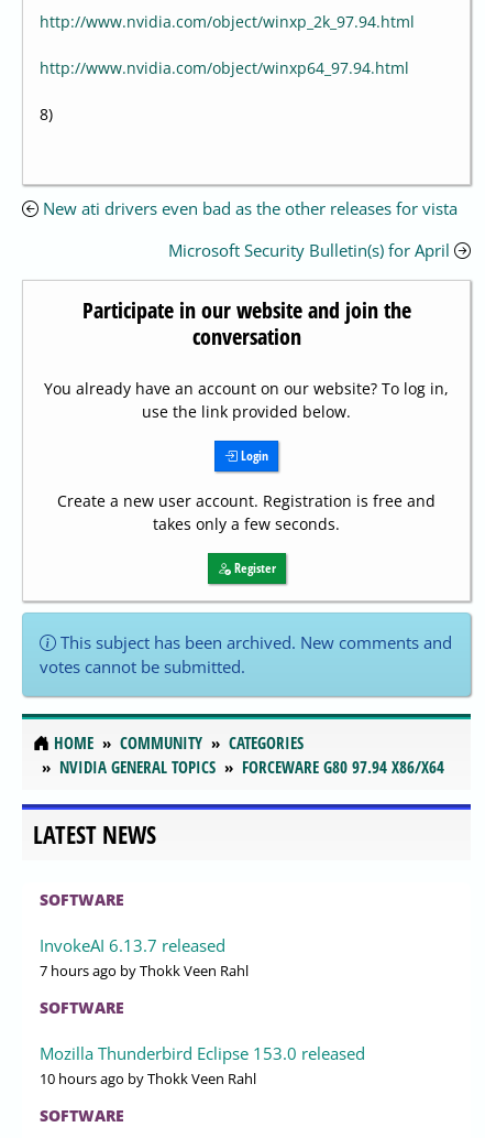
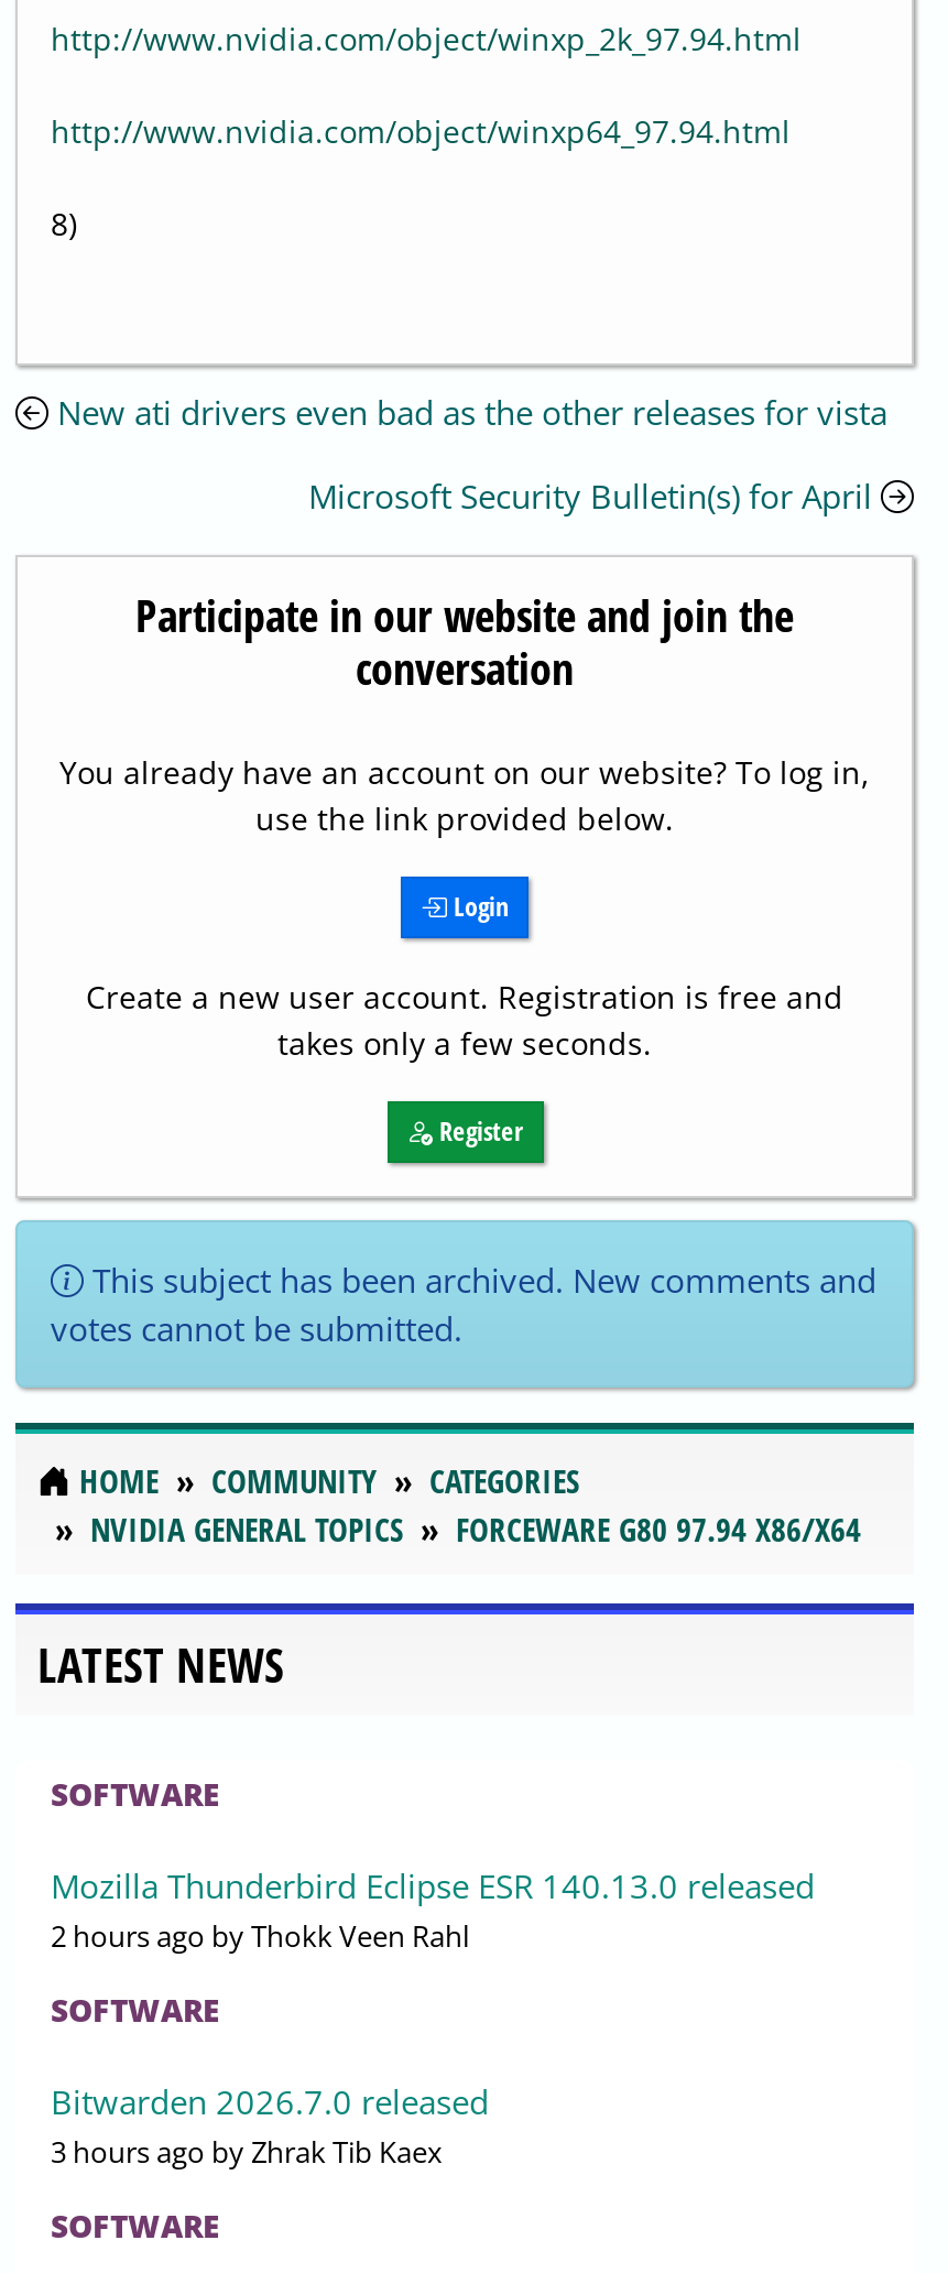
[40,934,249,981] InvokeAI 6.13.7 released | 7 hours ago by Thokk Veen Rahl -> [51,1864,815,1956] Mozilla Thunderbird Eclipse ESR 140.13.0 released | 2 hours ago by Thokk Veen Rahl
[40,1042,365,1089] Mozilla Thunderbird Eclipse 153.0 released | 10 hours ago by Thokk Veen Rahl -> [51,2080,489,2172] Bitwarden 2026.7.0 released | 3 hours ago by Zhrak Tib Kaex

